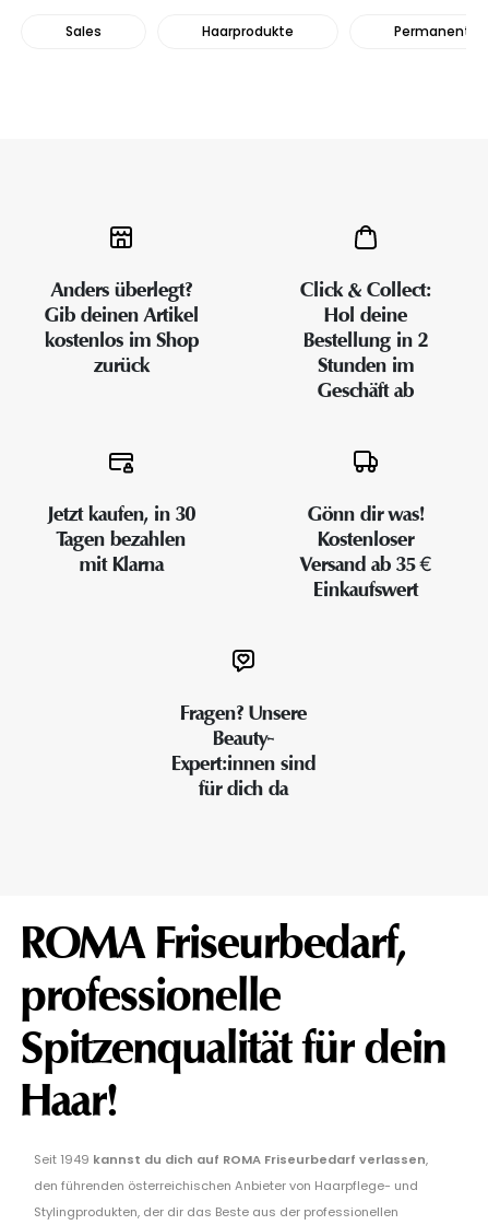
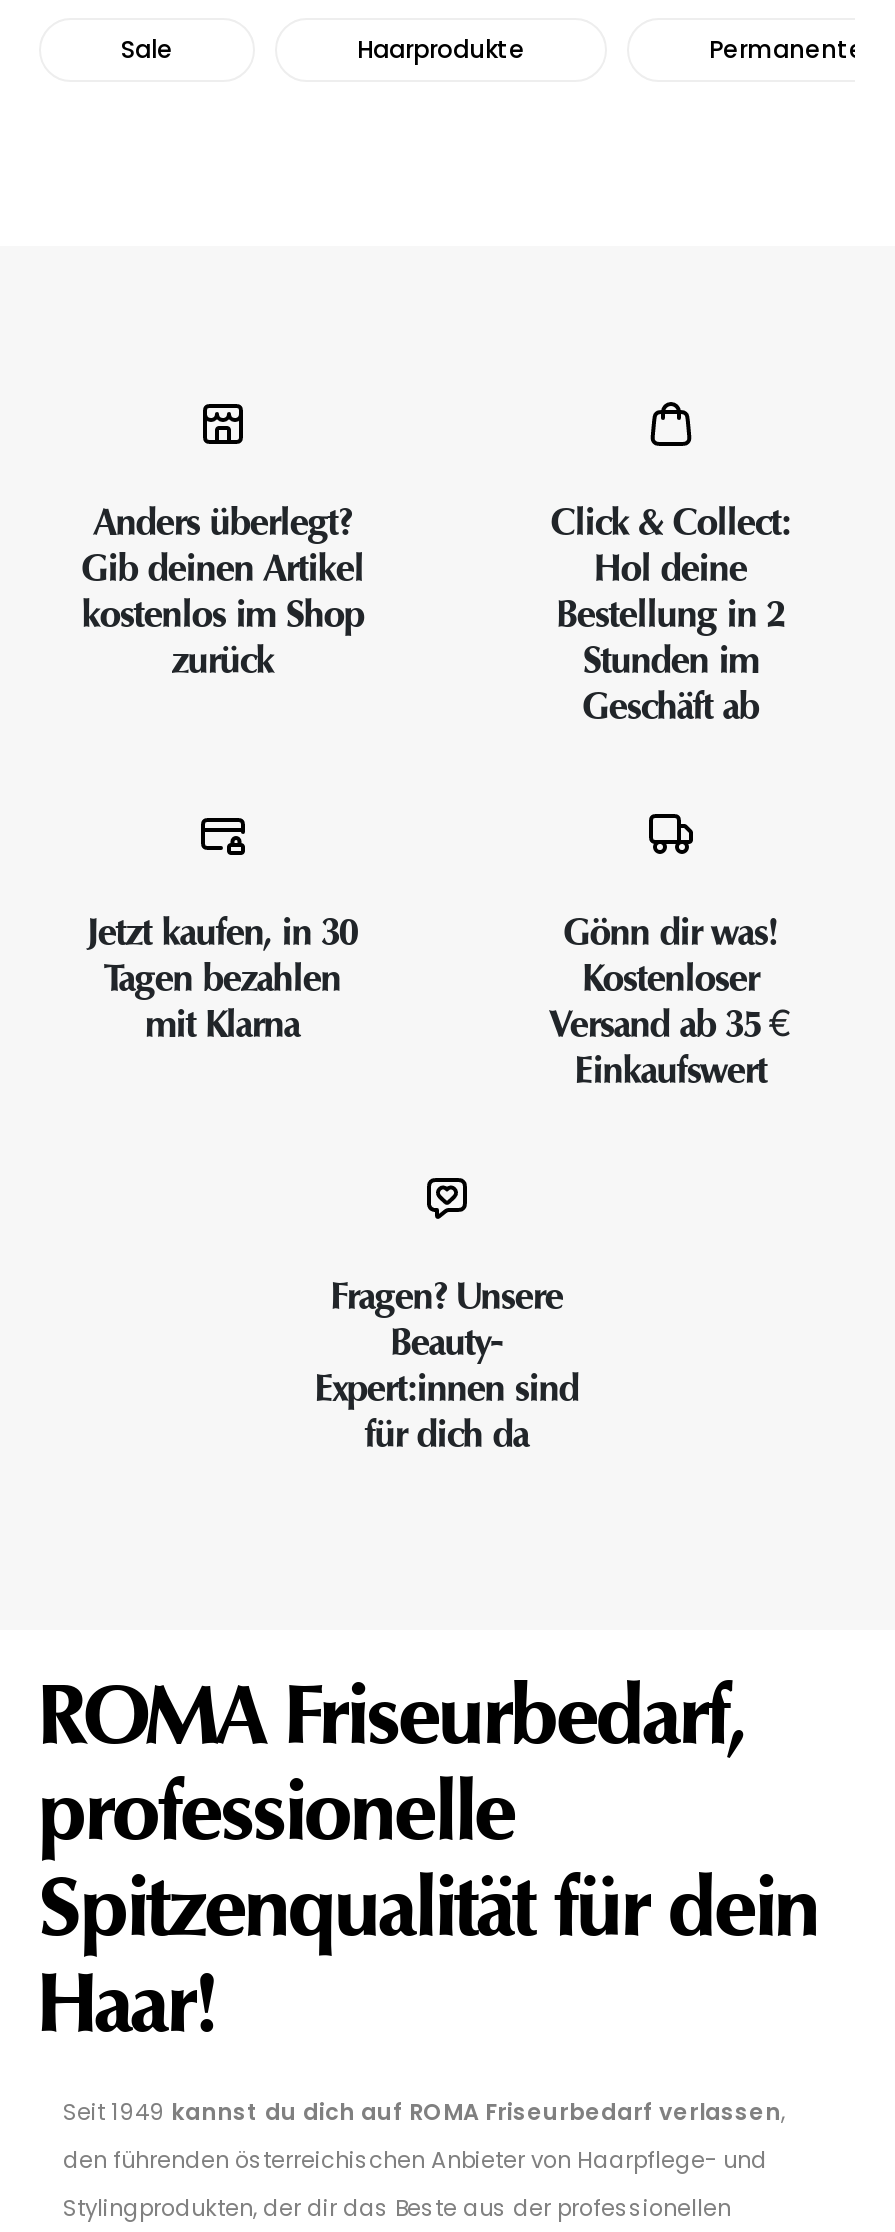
[66,22,102,40] Sales -> [121,32,173,66] Sale

